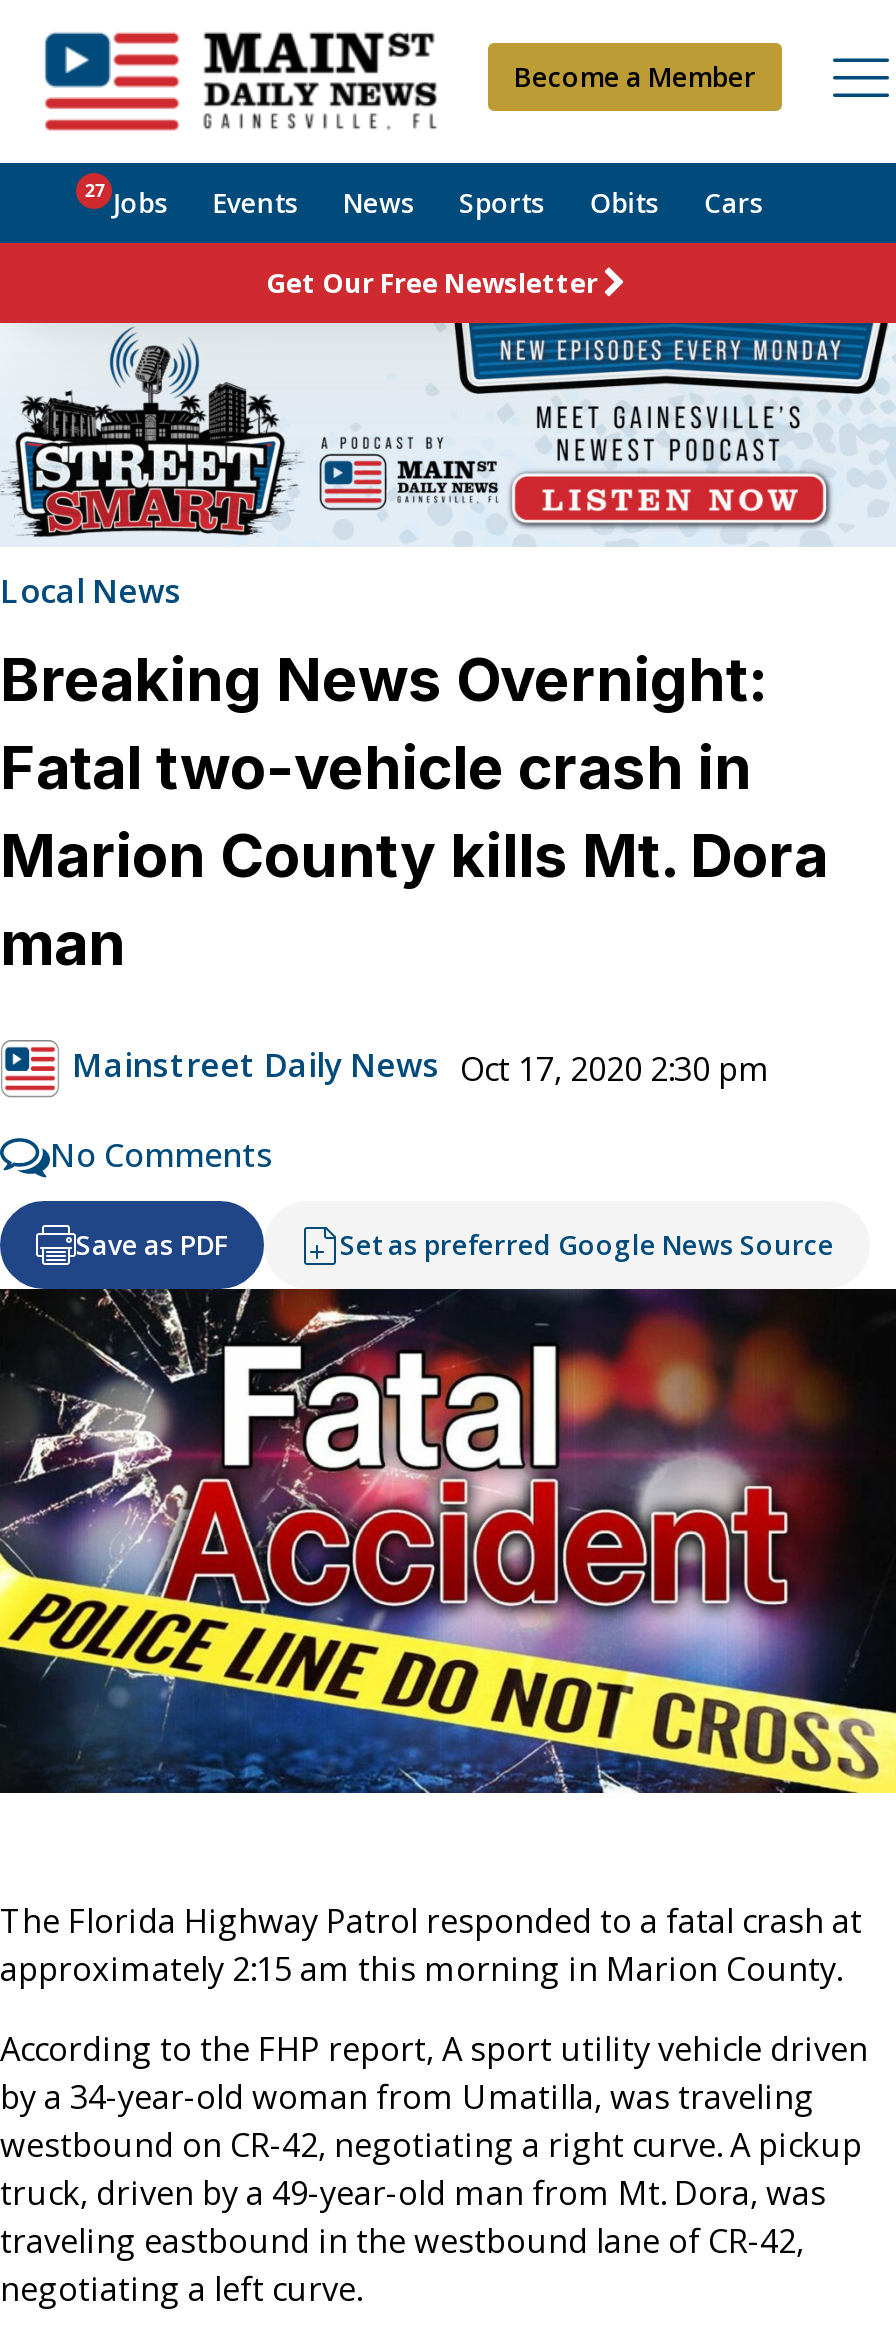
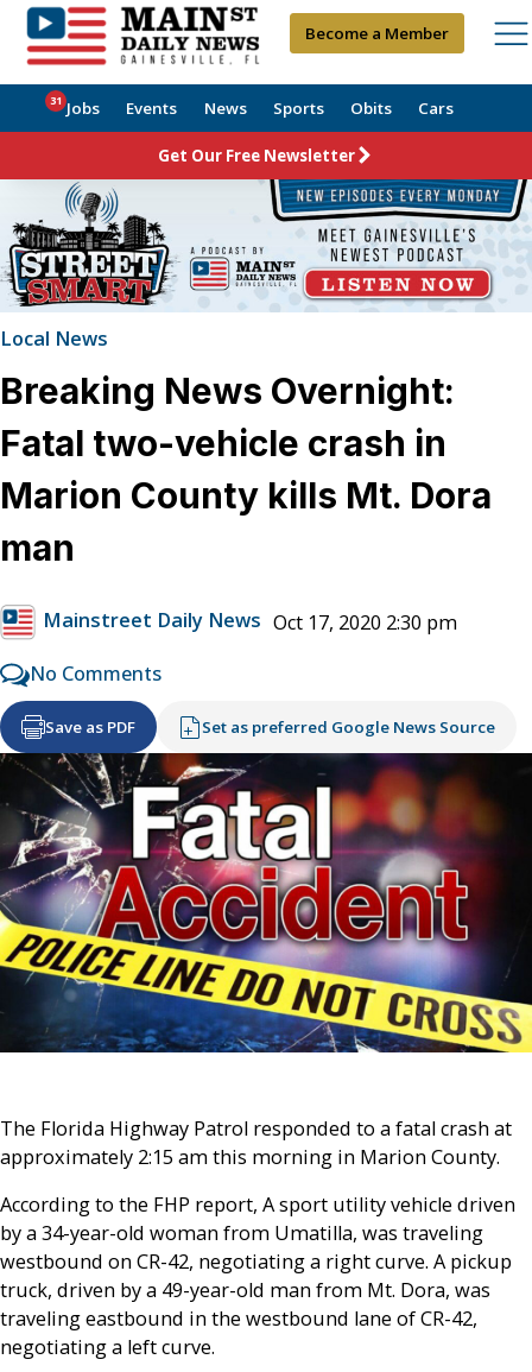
[85,177,764,221] 27 Jobs Events News Sports Obits Cars -> [50,93,453,119] 31 Jobs Events News Sports Obits Cars

